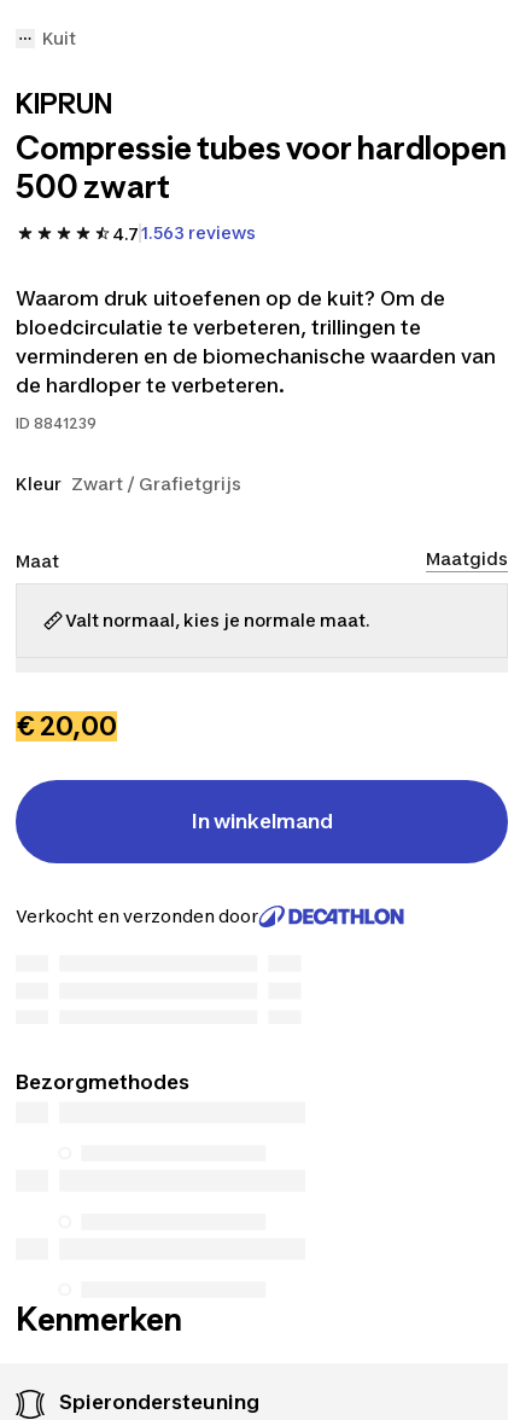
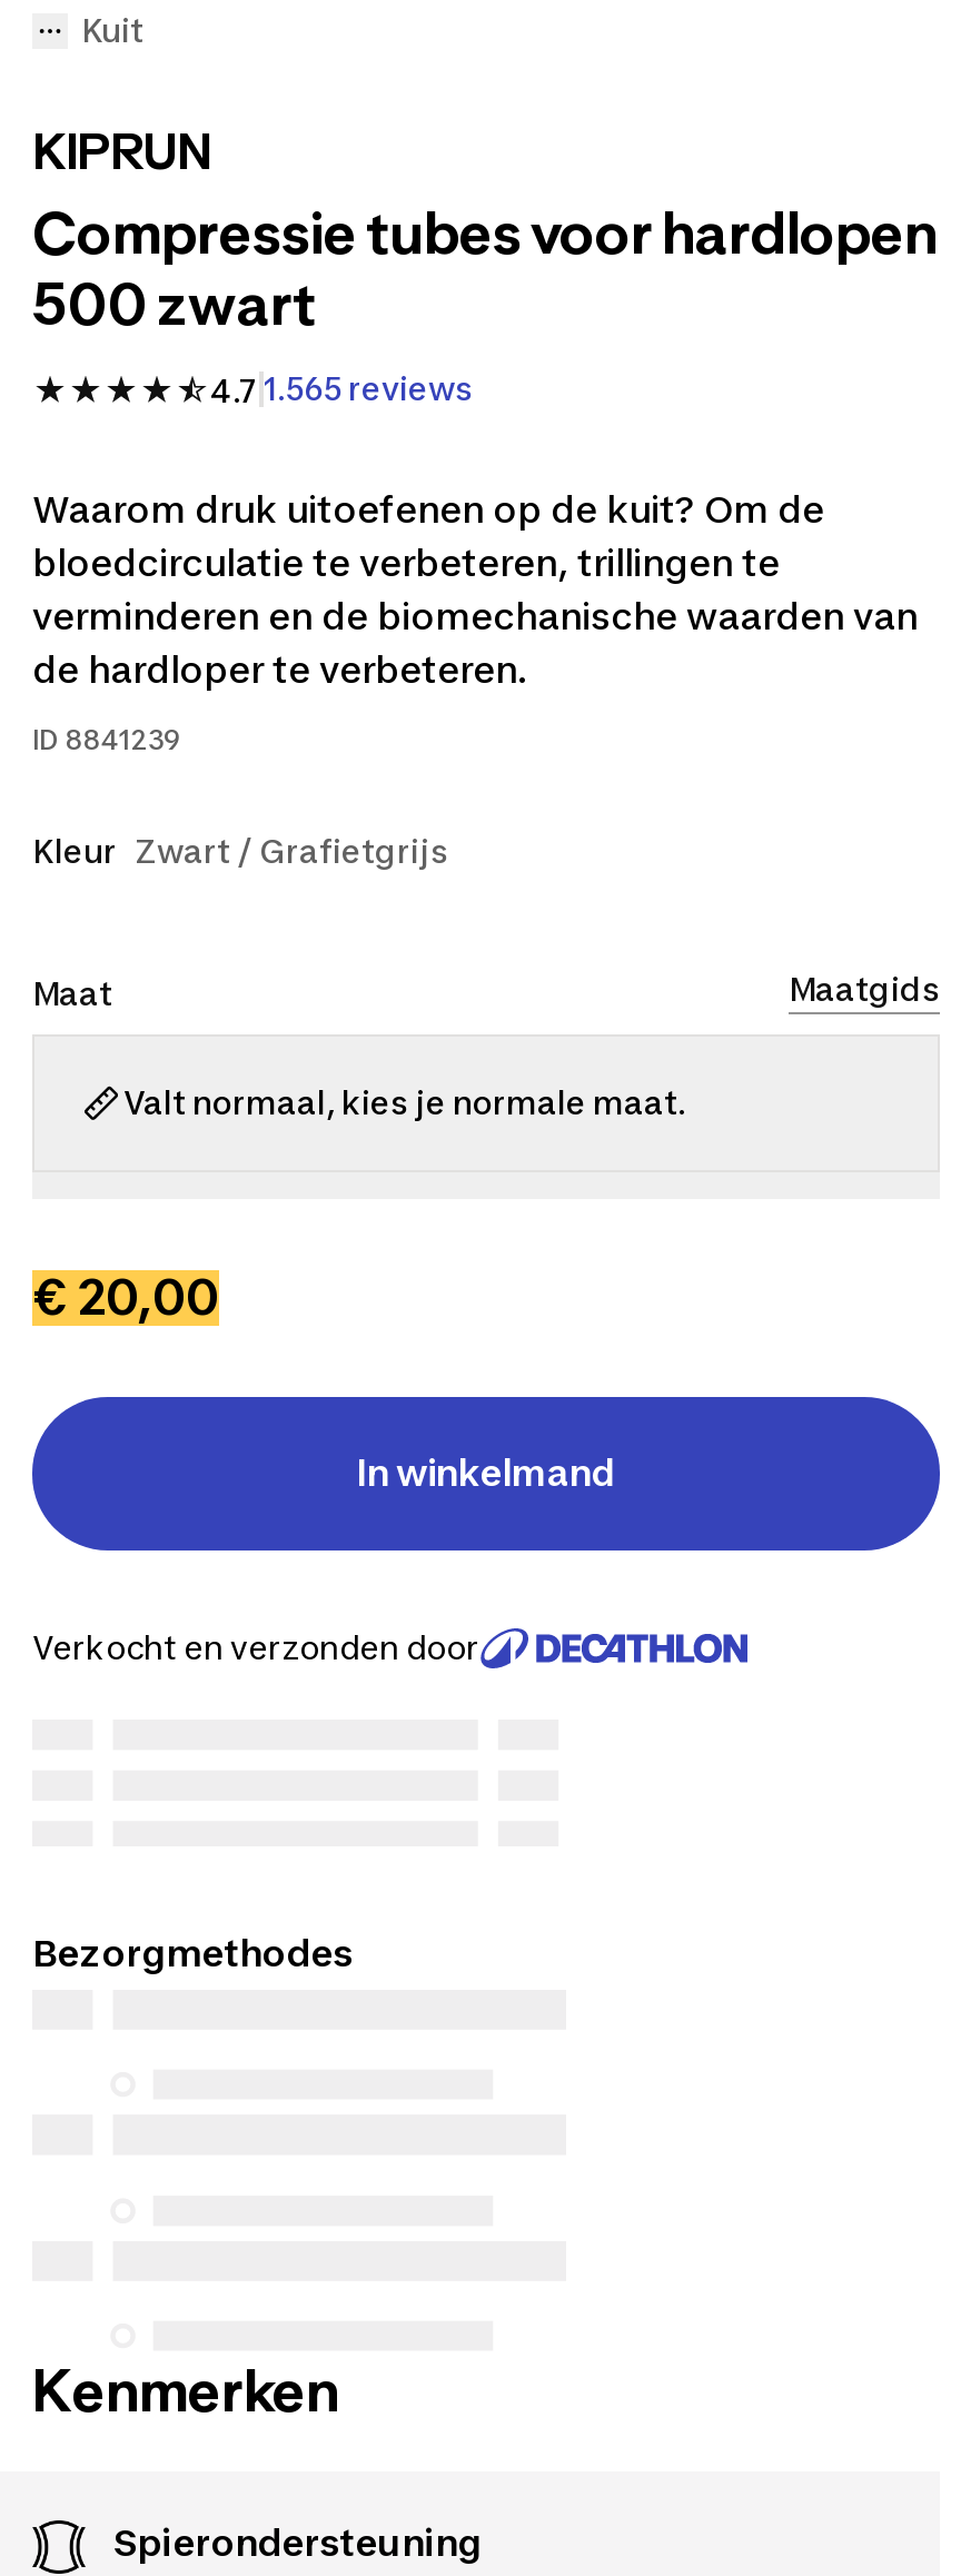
[112,222,256,243] 4.7 1.563 reviews -> [210,369,473,408] 4.7 1.565 reviews

